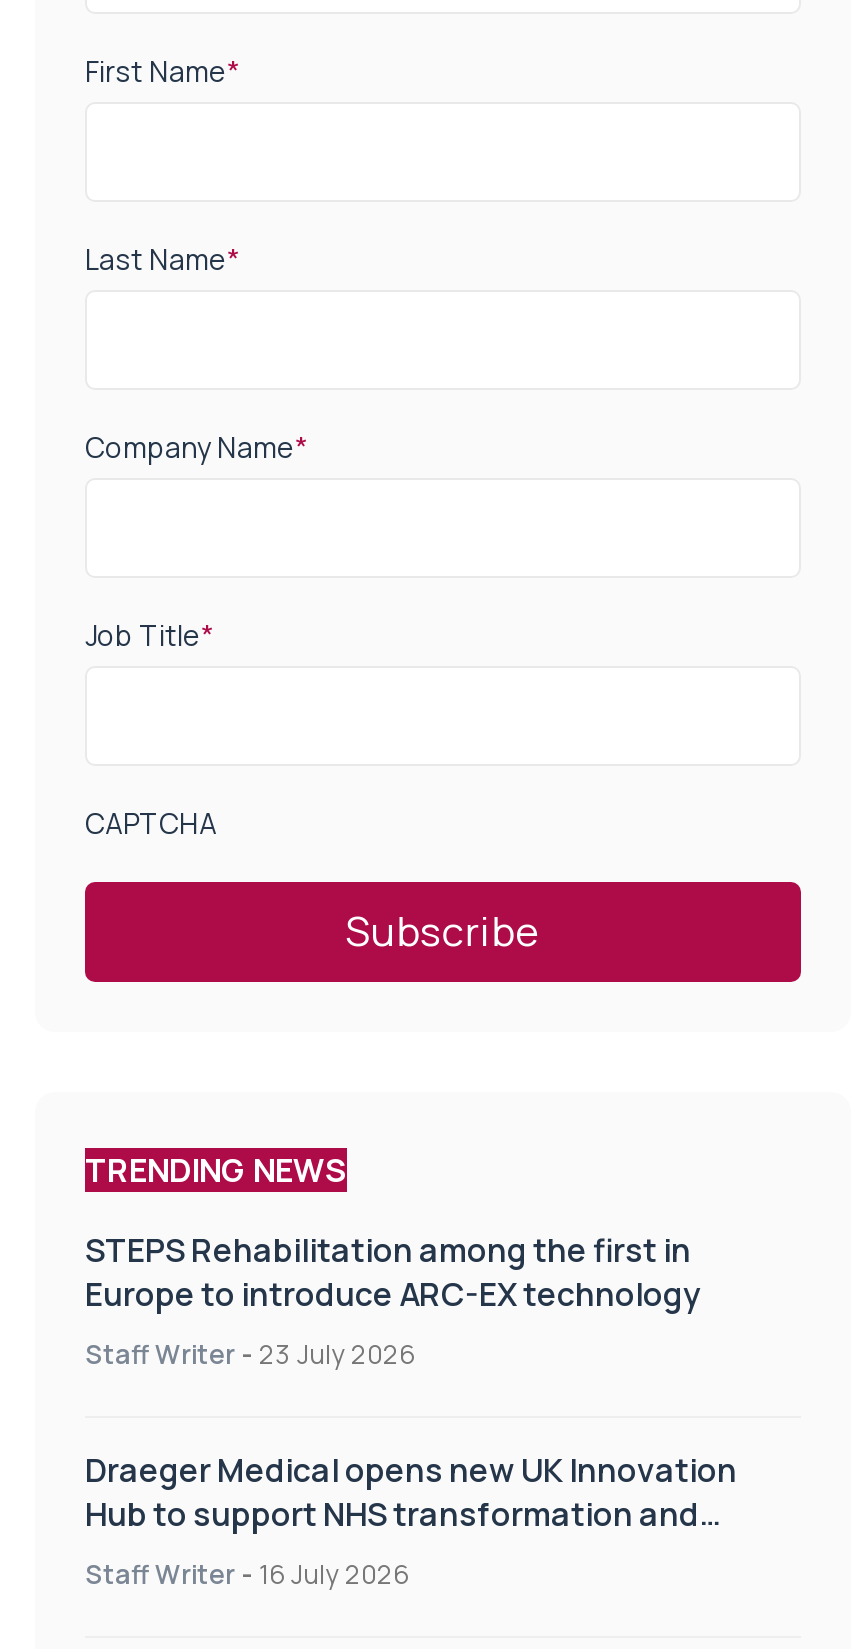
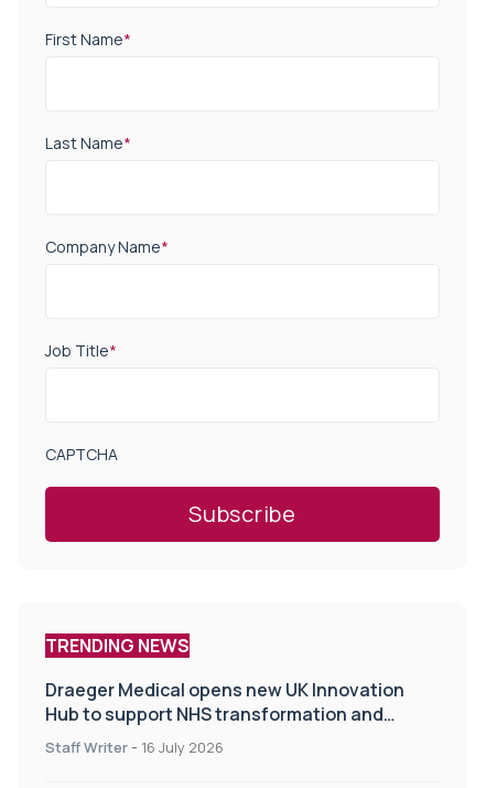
[85,1227,701,1371] STEPS Rehabilitation among the first in | Europe to introduce ARC-EX technology | Staff Writer - 23 July 2026 -> none

